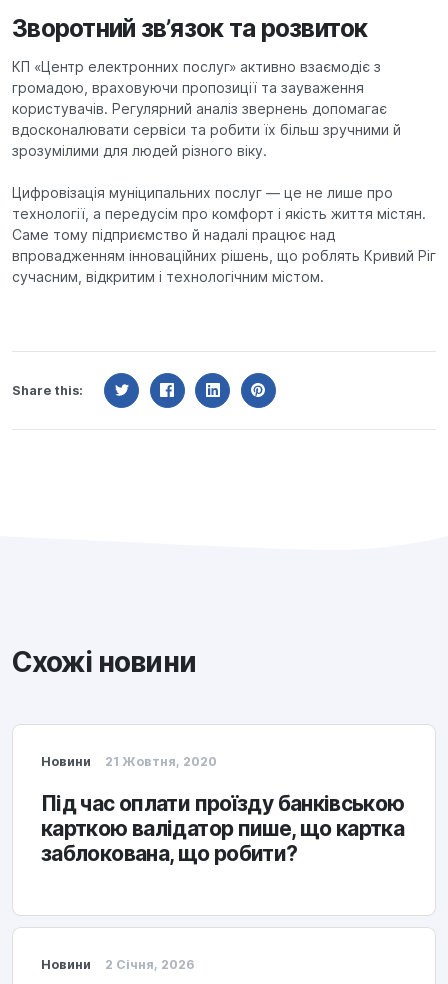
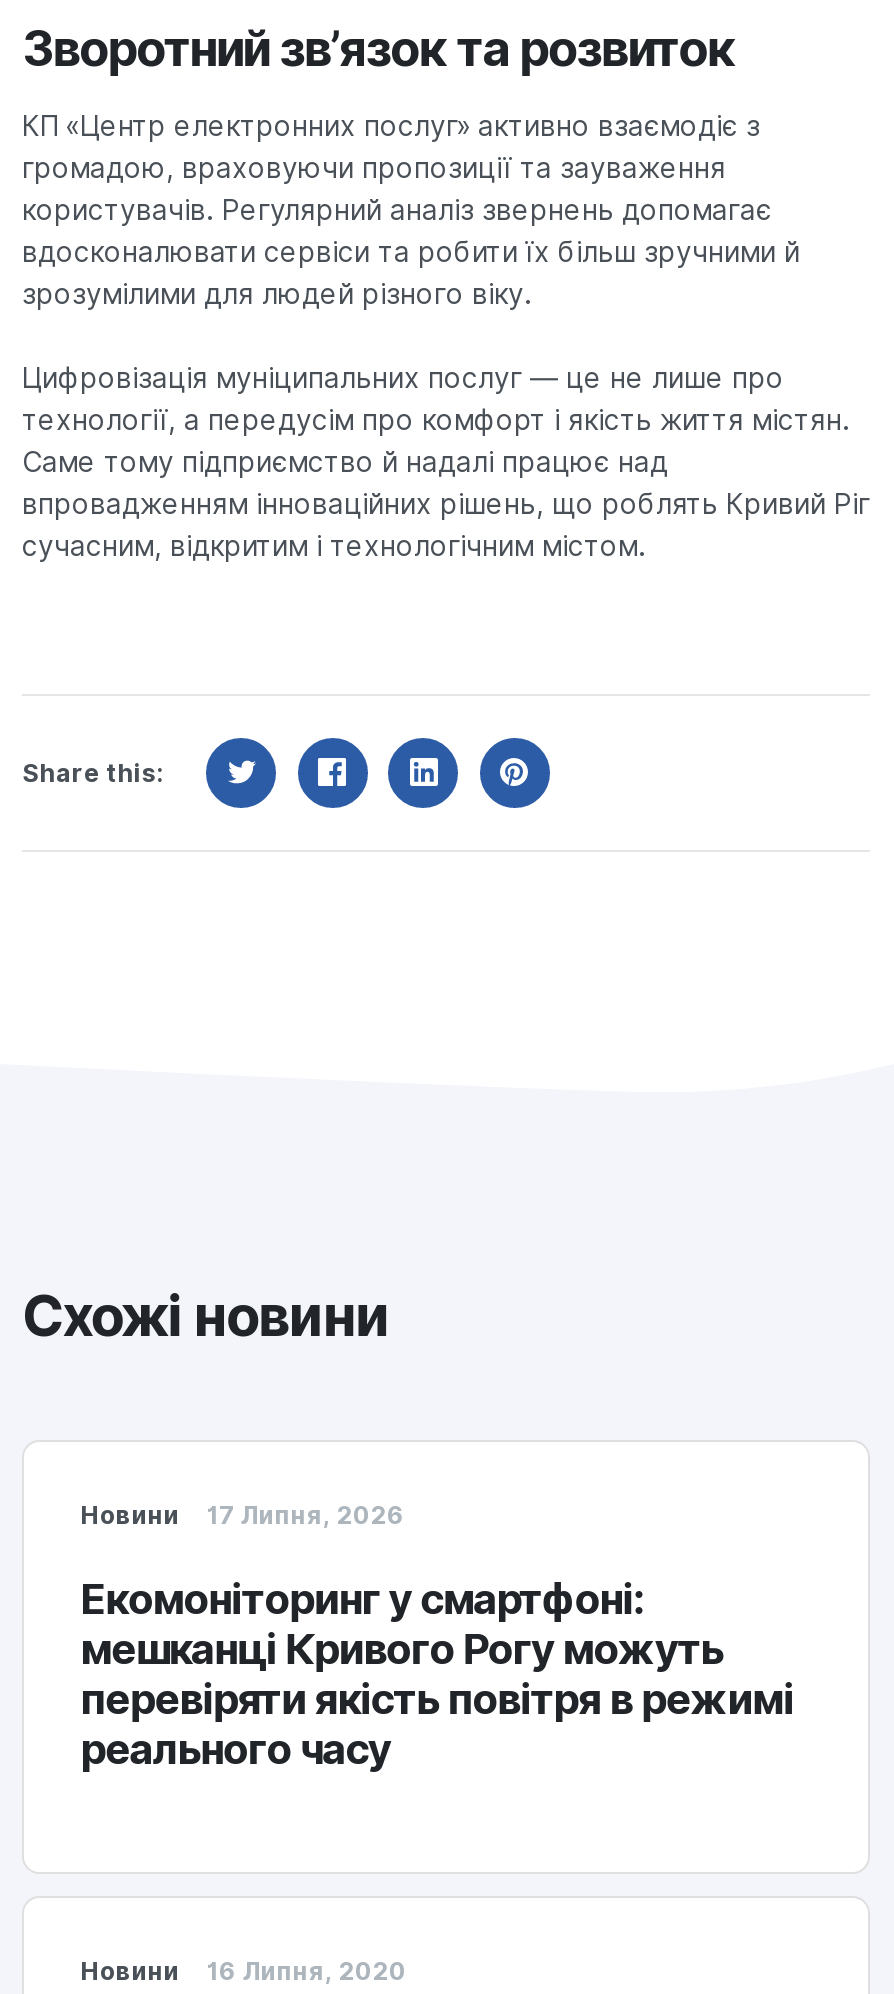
[41,754,216,769] Новини 21 Жовтня, 2020 -> [80,1500,405,1530] Новини 17 Липня, 2026
[41,791,405,866] Під час оплати проїзду банківською | карткою валідатор пише, що картка | заблокована, що робити? -> [80,1574,793,1774] Екомоніторинг у смартфоні: | мешканці Кривого Рогу можуть | перевіряти якість повітря в режимі | реального часу
[41,957,194,972] Новини 2 Січня, 2026 -> [80,1955,407,1985] Новини 16 Липня, 2020

